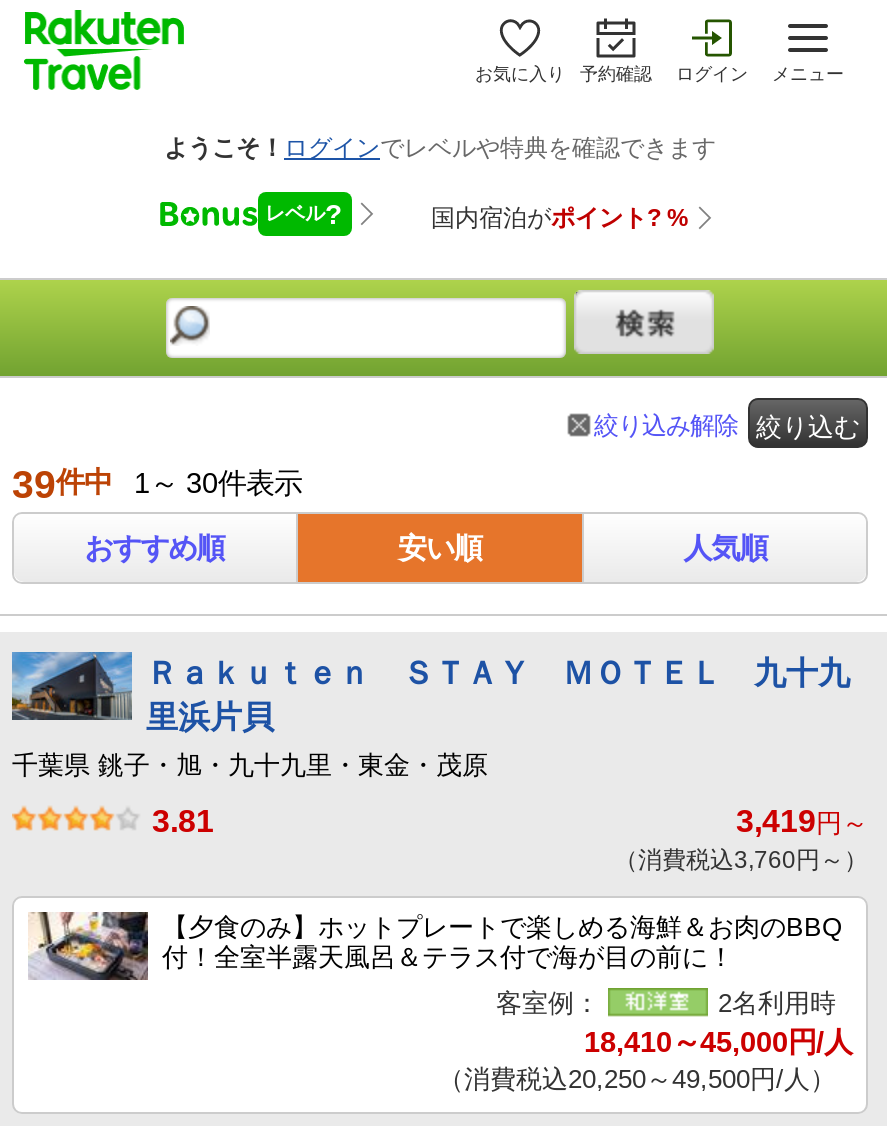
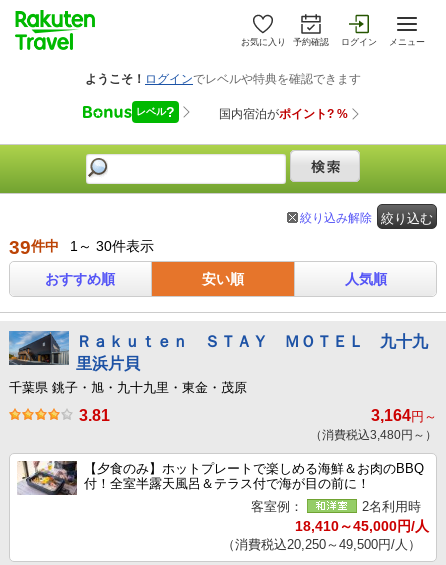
[736,804,868,838] 3,419円～ -> [371,407,437,424] 3,164円～
[614,846,868,874] （消費税込3,760円～） -> [310,428,437,442] （消費税込3,480円～）

